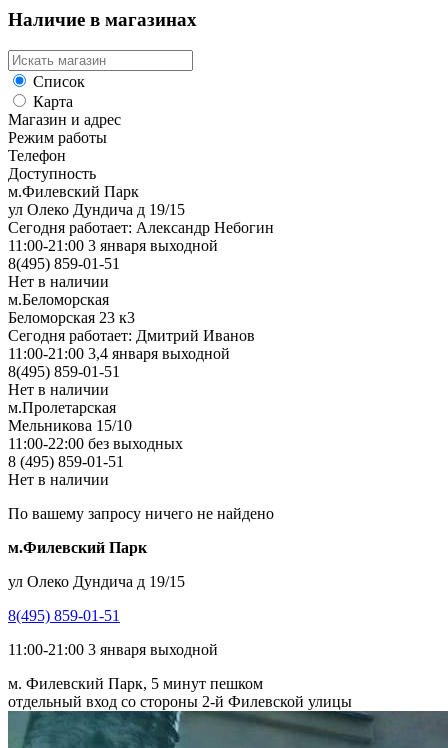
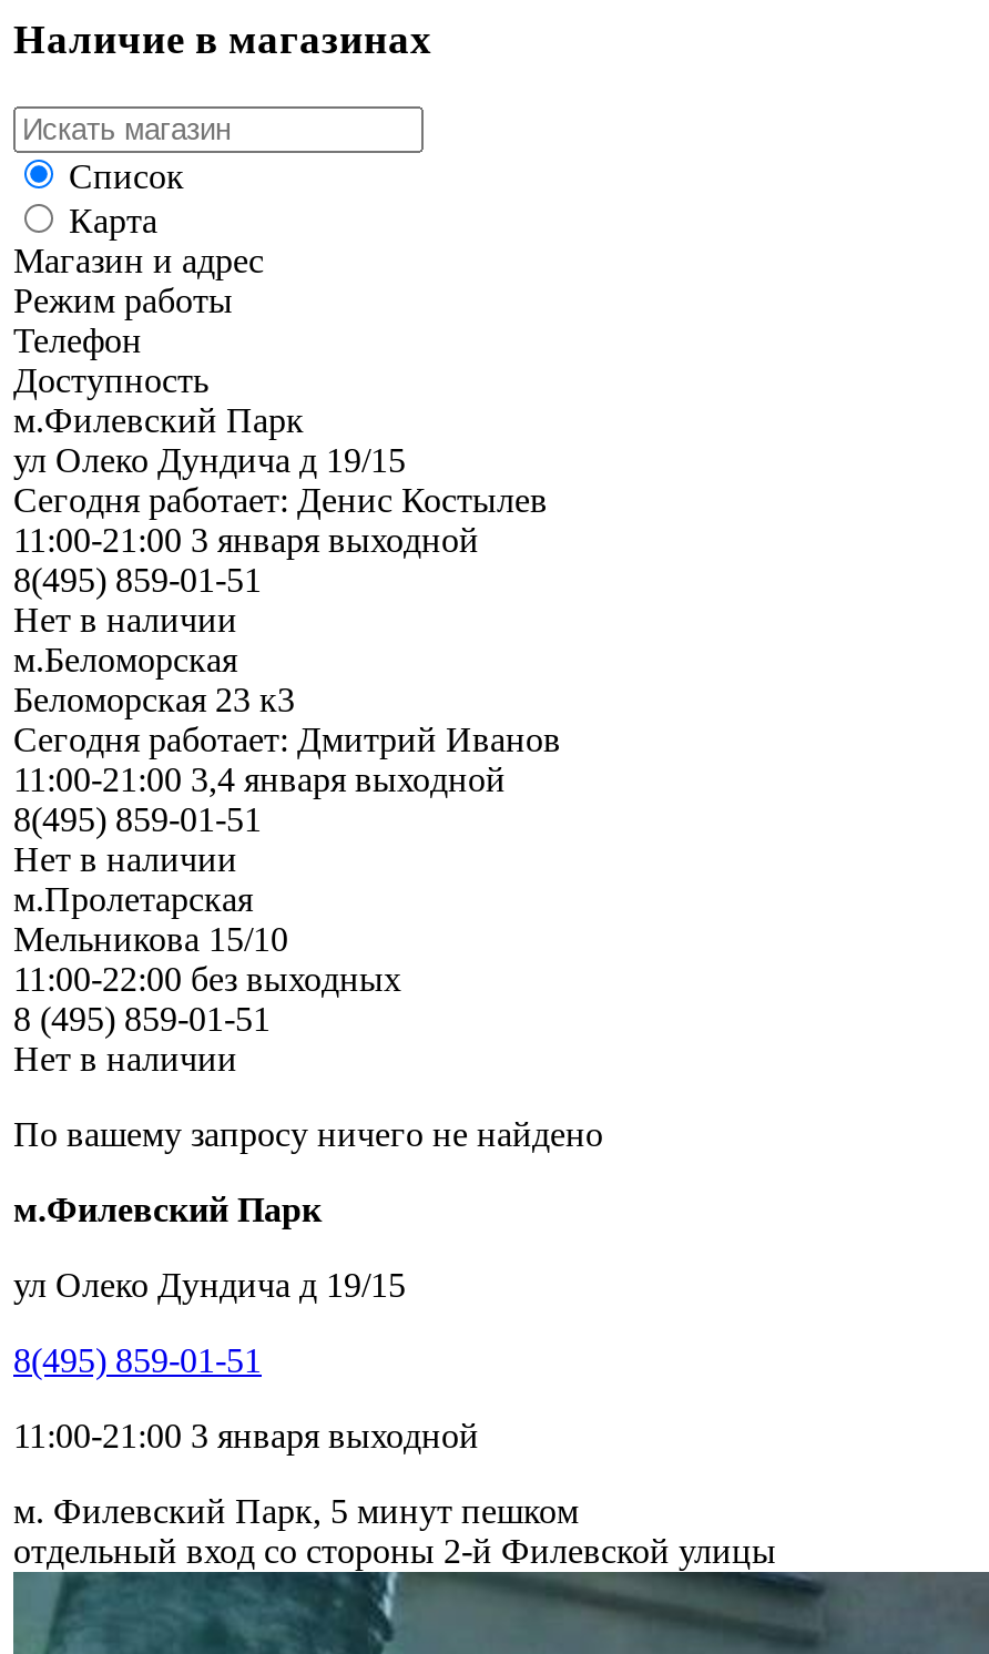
[8,219,274,236] Сегодня работает: Александр Небогин -> [13,481,548,519] Сегодня работает: Денис Костылев

